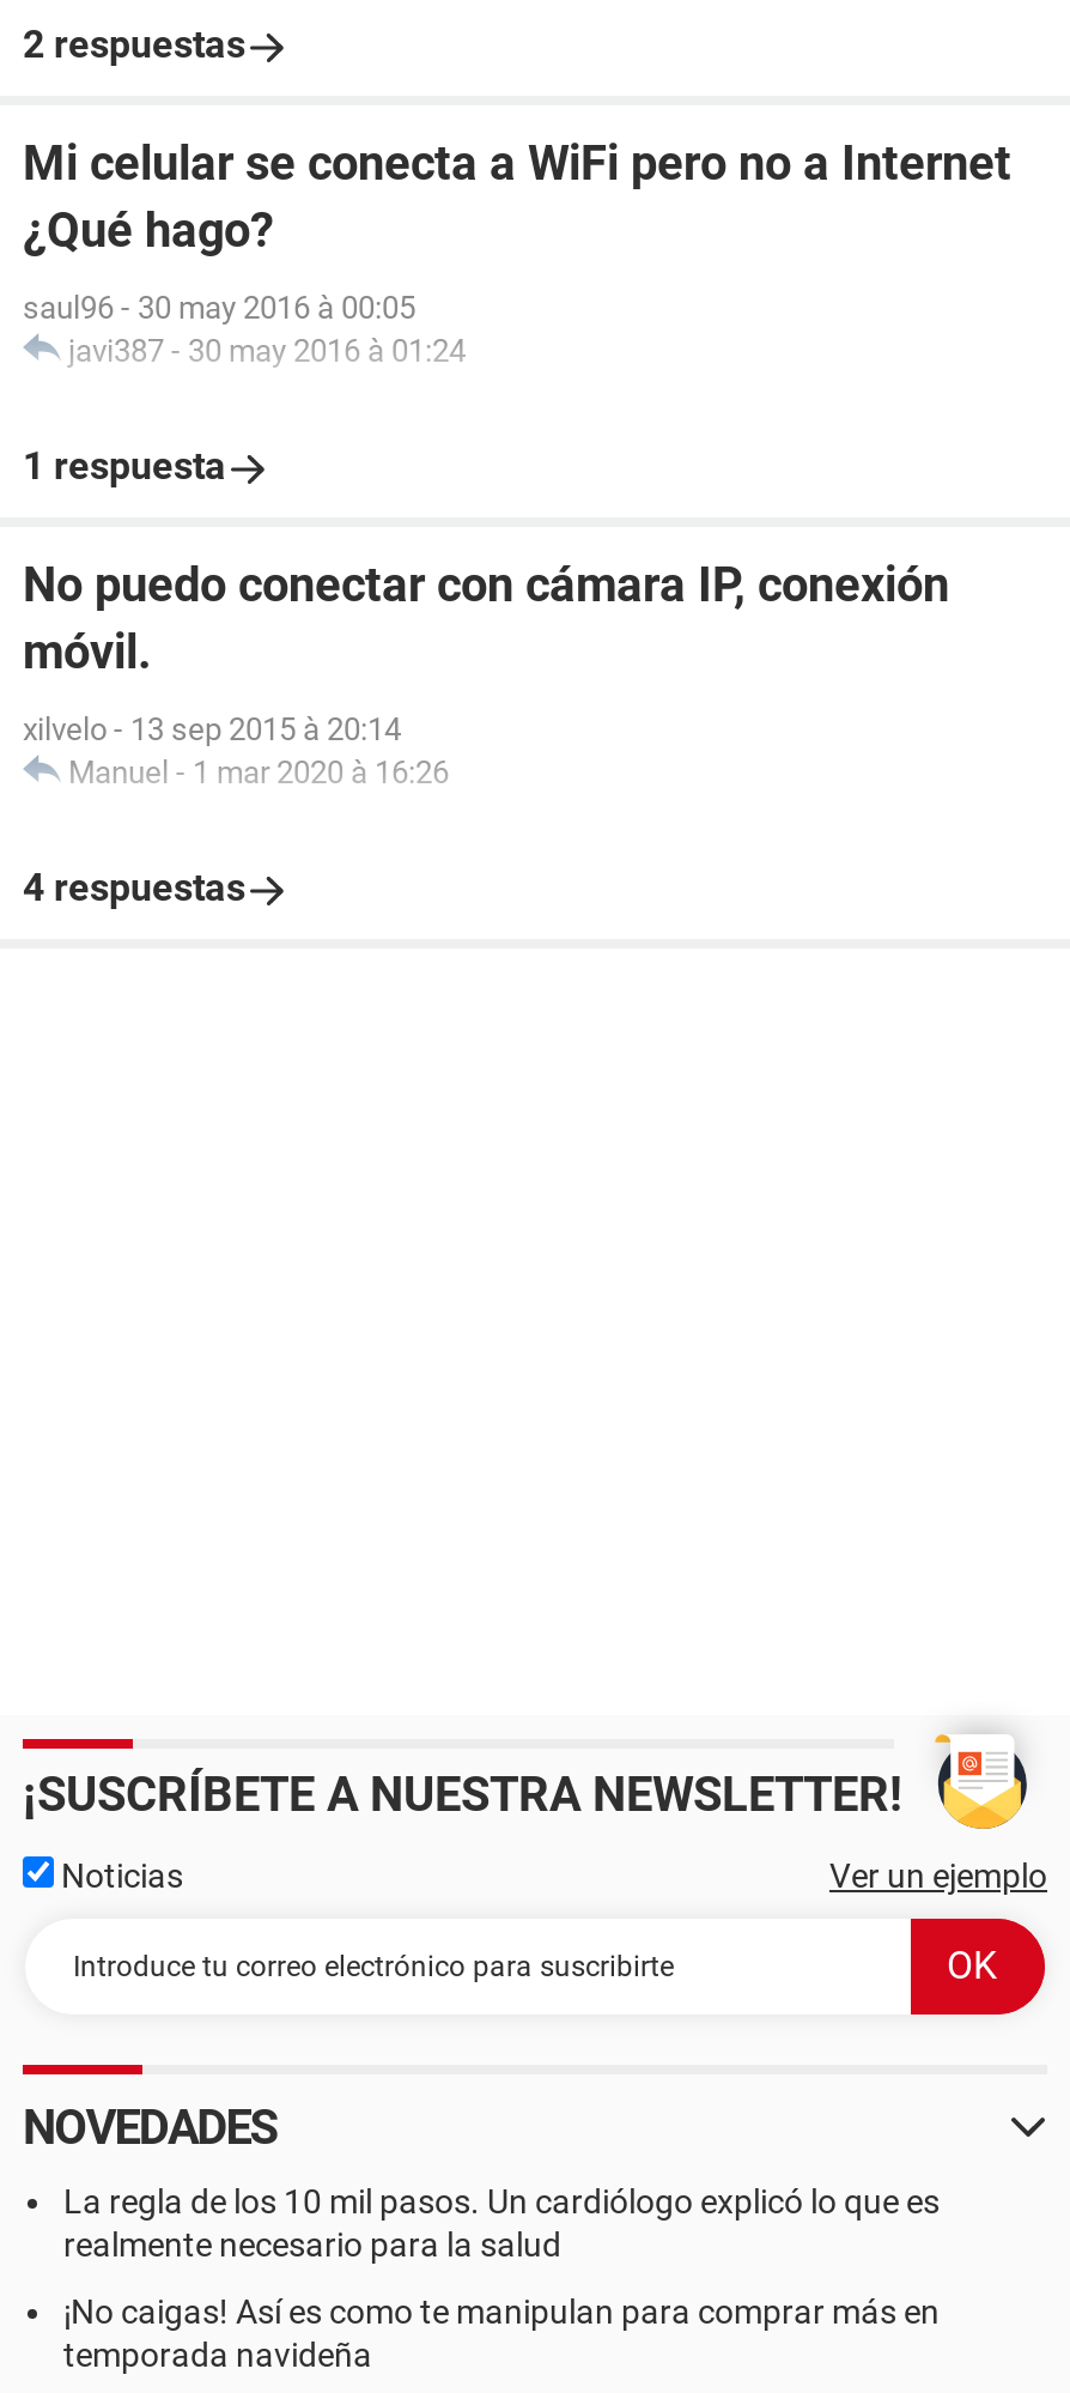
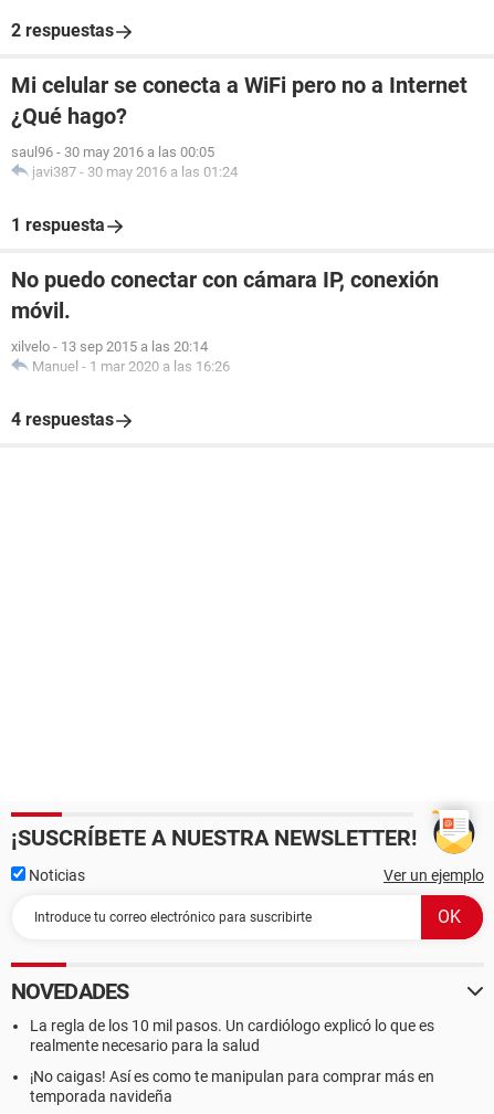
[23,290,466,369] saul96 - 30 may 2016 à 00:05 | javi387 - 30 may 2016 à 01:24 -> [11,144,238,180] saul96 - 30 may 2016 a las 00:05 | javi387 - 30 may 2016 a las 01:24
[23,711,449,790] xilvelo - 13 sep 2015 à 20:14 | Manuel - 1 mar 2020 à 16:26 -> [11,338,230,375] xilvelo - 13 sep 2015 a las 20:14 | Manuel - 1 mar 2020 a las 16:26

